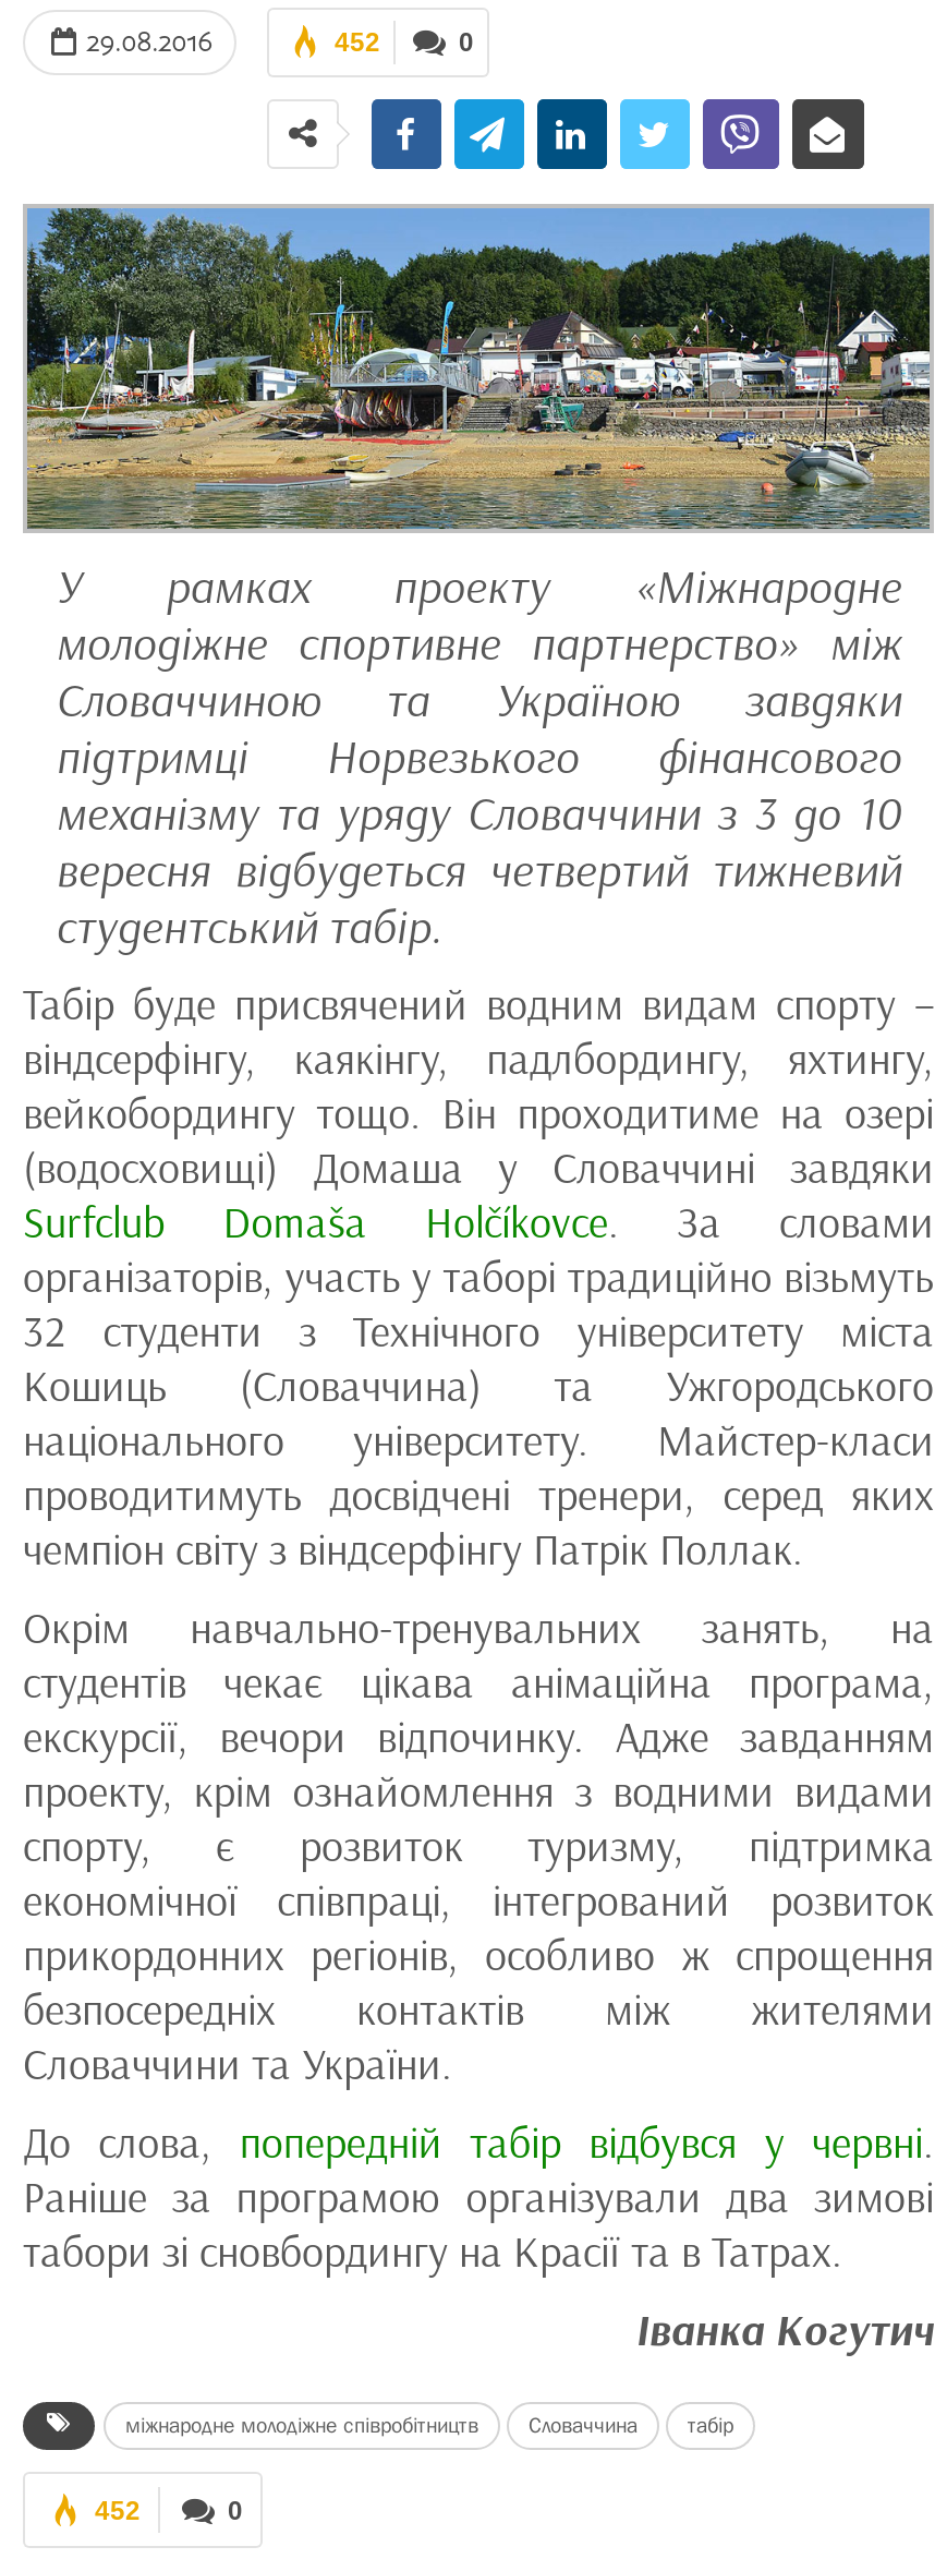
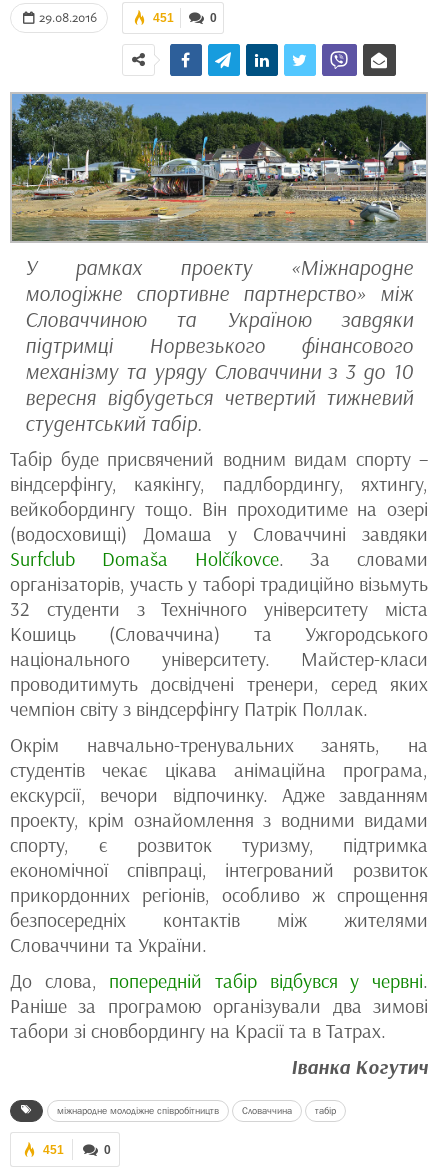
[335,27,380,58] 452 -> [153,11,174,25] 451
[95,2496,141,2526] 452 -> [43,1143,64,1157] 451

